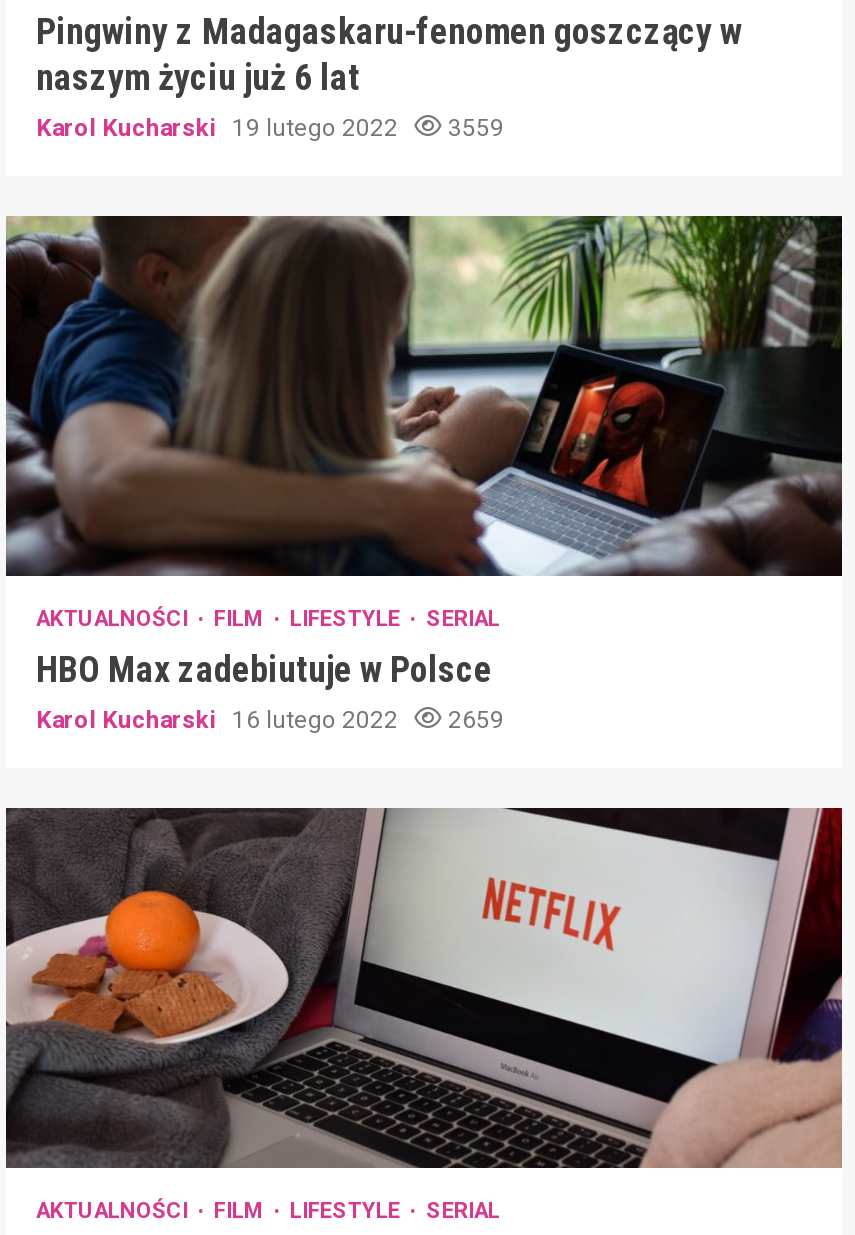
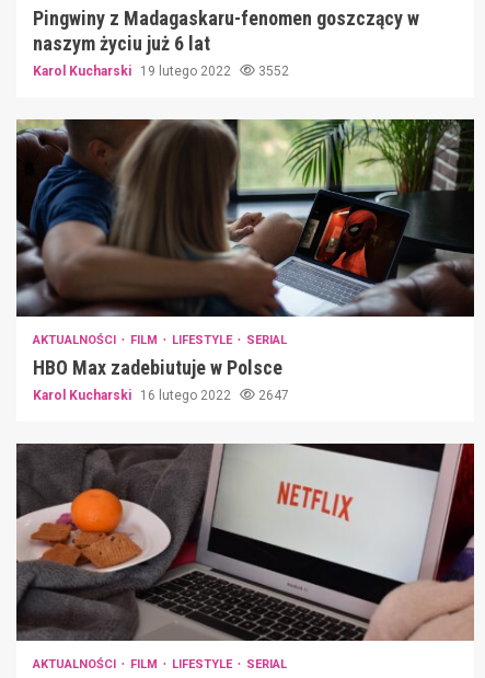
[36,115,504,143] Karol Kucharski 19 lutego 2022 3559 -> [33,63,289,79] Karol Kucharski 19 lutego 2022 3552
[36,707,504,735] Karol Kucharski 16 lutego 2022 2659 -> [33,388,289,403] Karol Kucharski 16 lutego 2022 2647

